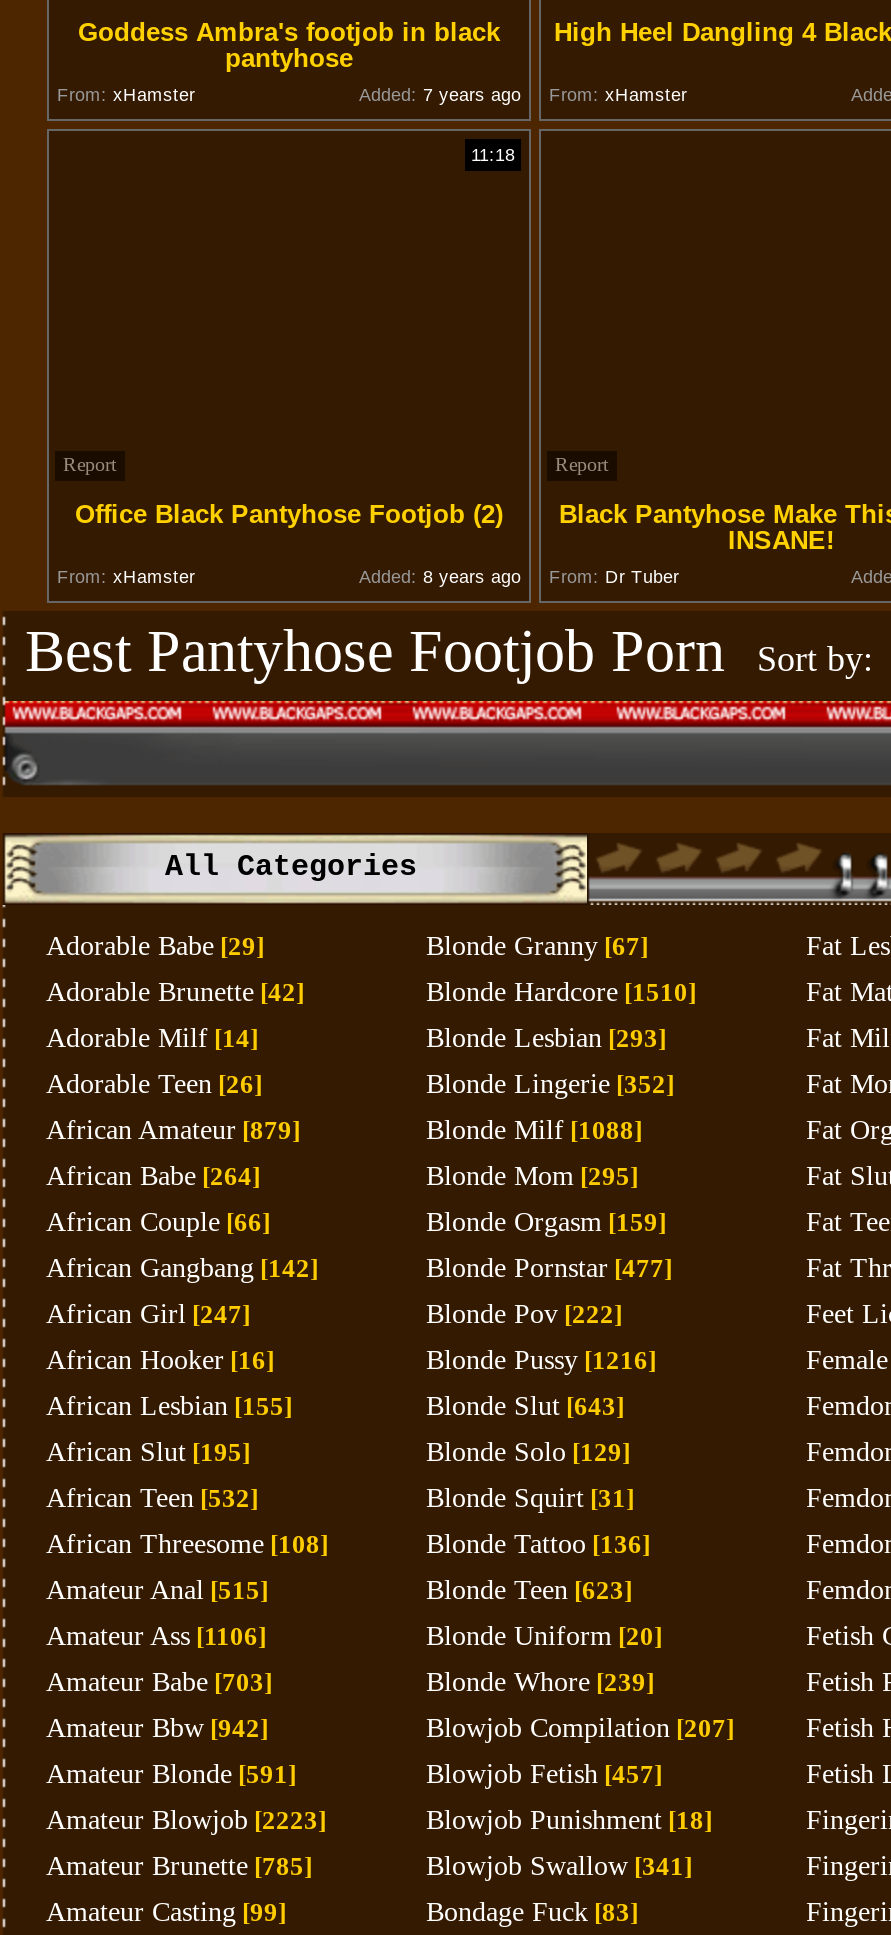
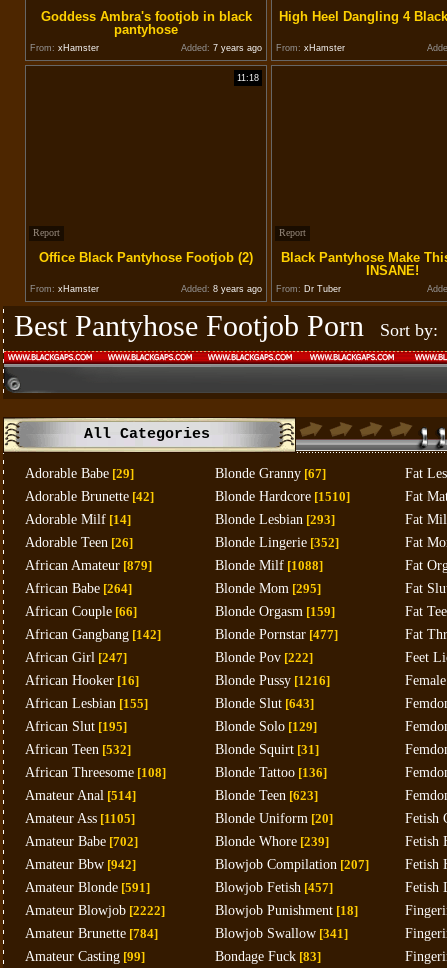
[46,1575,268,1605] Amateur Anal [515] -> [24,788,135,803] Amateur Anal [514]
[46,1621,266,1651] Amateur Ass [1106] -> [24,811,134,826] Amateur Ass [1105]
[46,1667,272,1697] Amateur Babe [703] -> [24,834,137,849] Amateur Babe [702]
[46,1805,326,1835] Amateur Blowjob [2223] -> [24,903,164,918] Amateur Blowjob [2222]
[46,1851,312,1881] Amateur Brunette [785] -> [24,926,157,941] Amateur Brunette [784]

